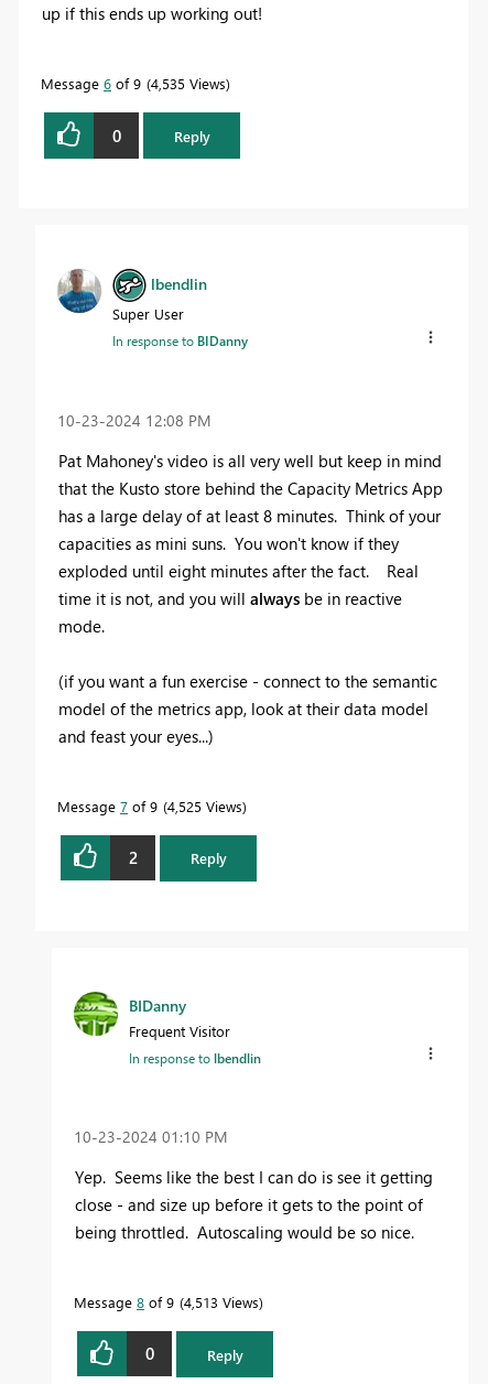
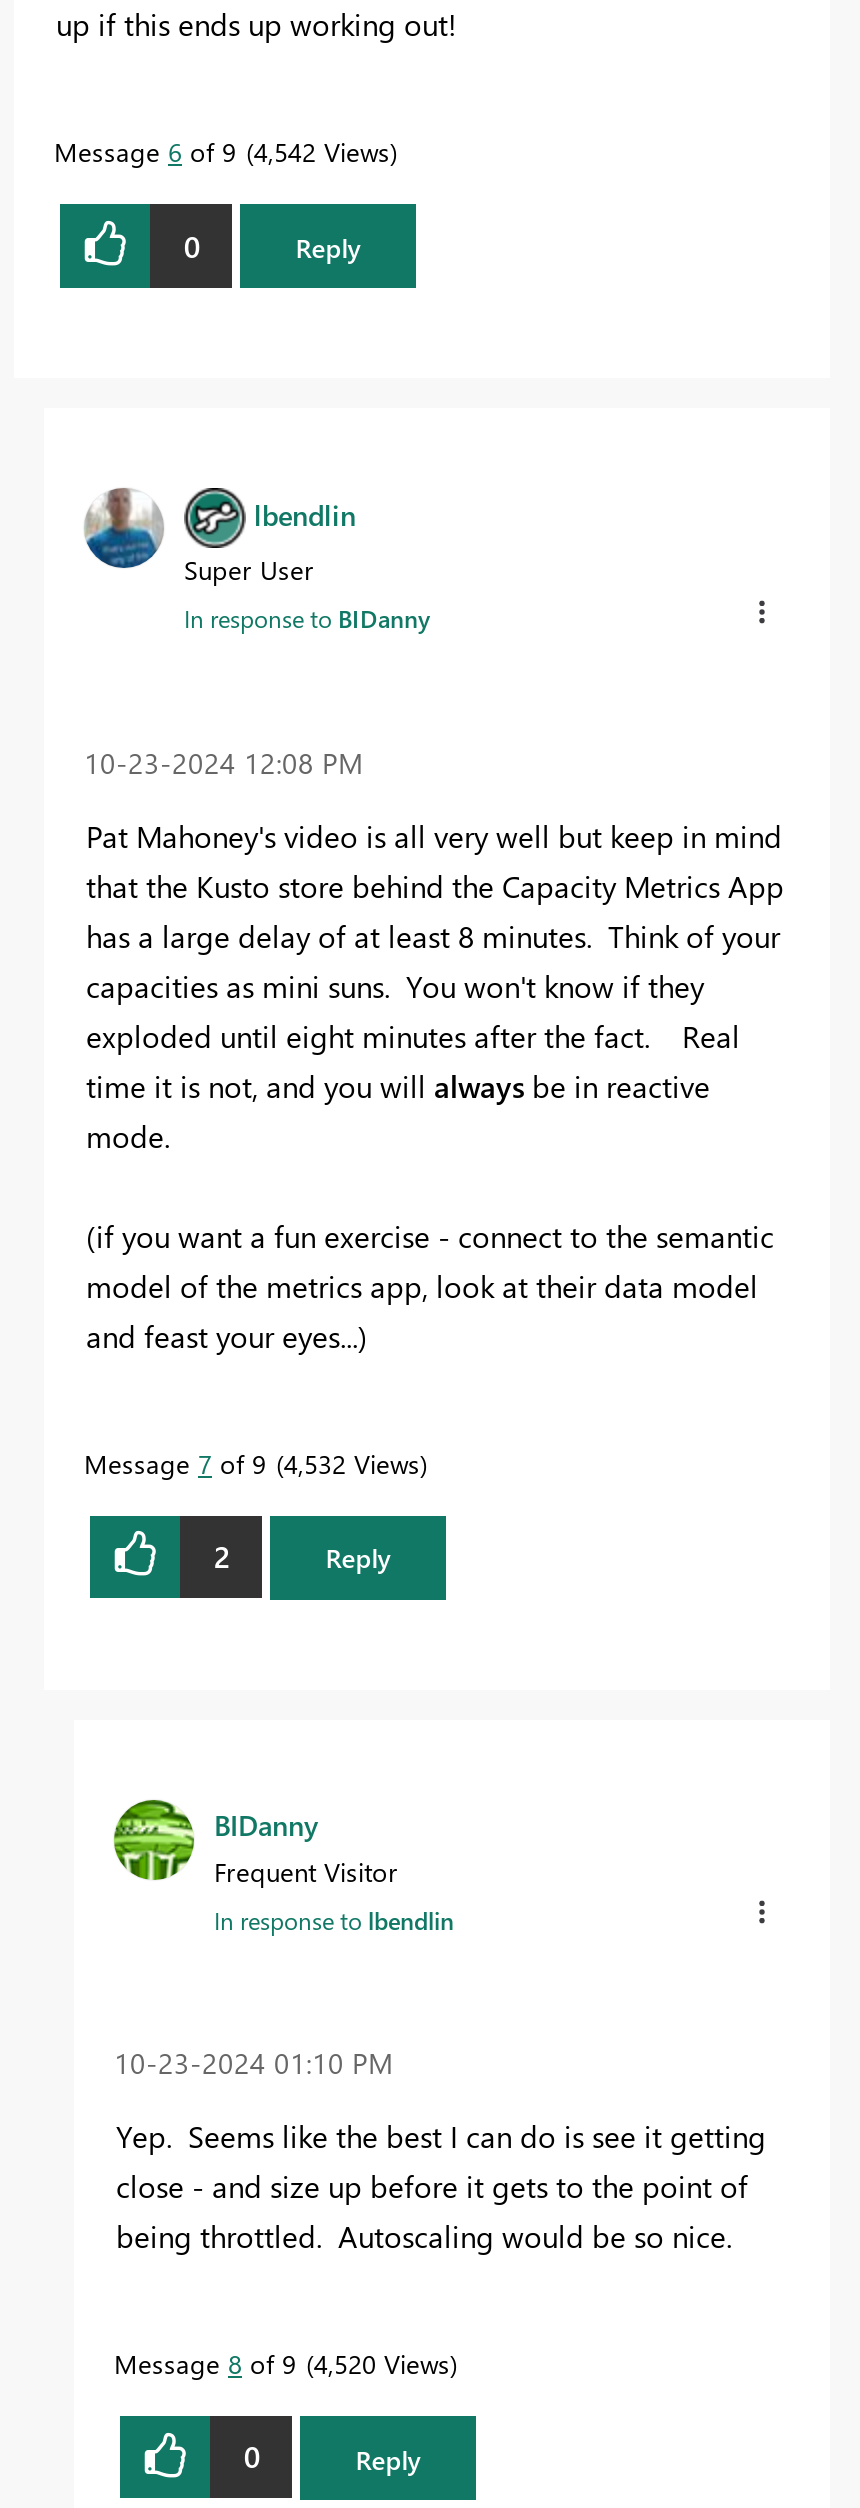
[41,74,226,93] Message 6 of 9 4,535 Views -> [54,134,390,168] Message 6 of 9 4,542 Views
[57,796,242,815] Message 7 of 9 4,525 Views -> [84,1445,420,1479] Message 7 of 9 4,532 Views
[74,1292,259,1311] Message 8 of 9 4,513 Views -> [114,2346,450,2380] Message 8 of 9 4,520 Views

